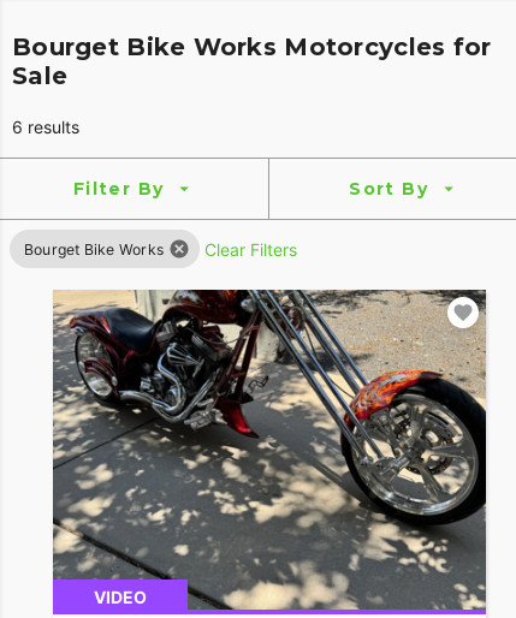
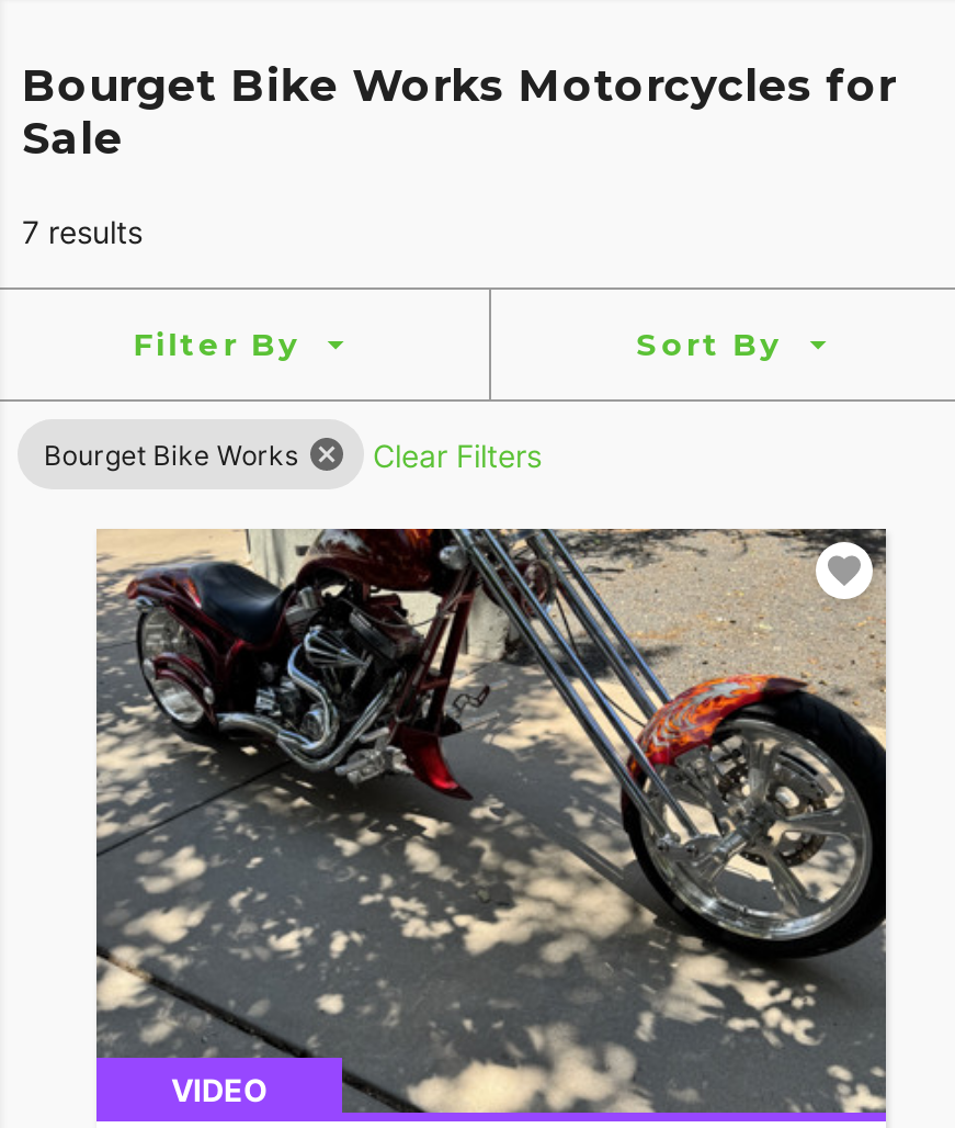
[12,117,79,137] 6 results -> [22,213,143,250] 7 results

